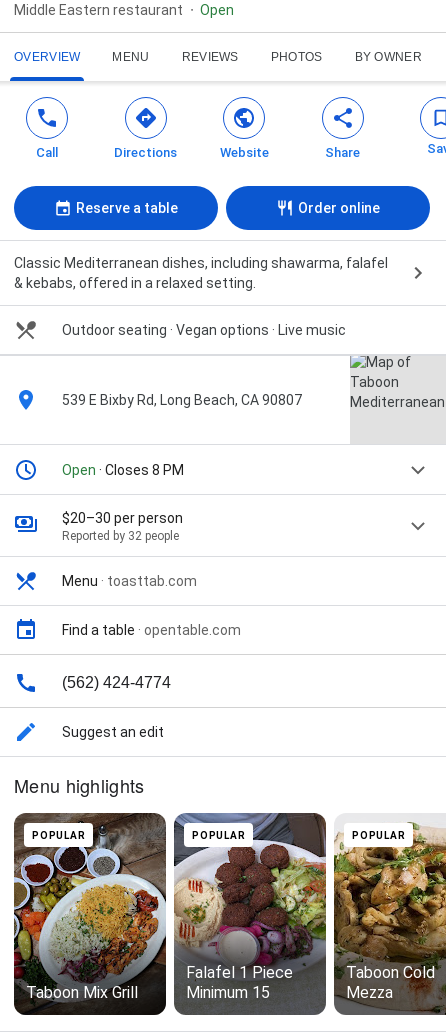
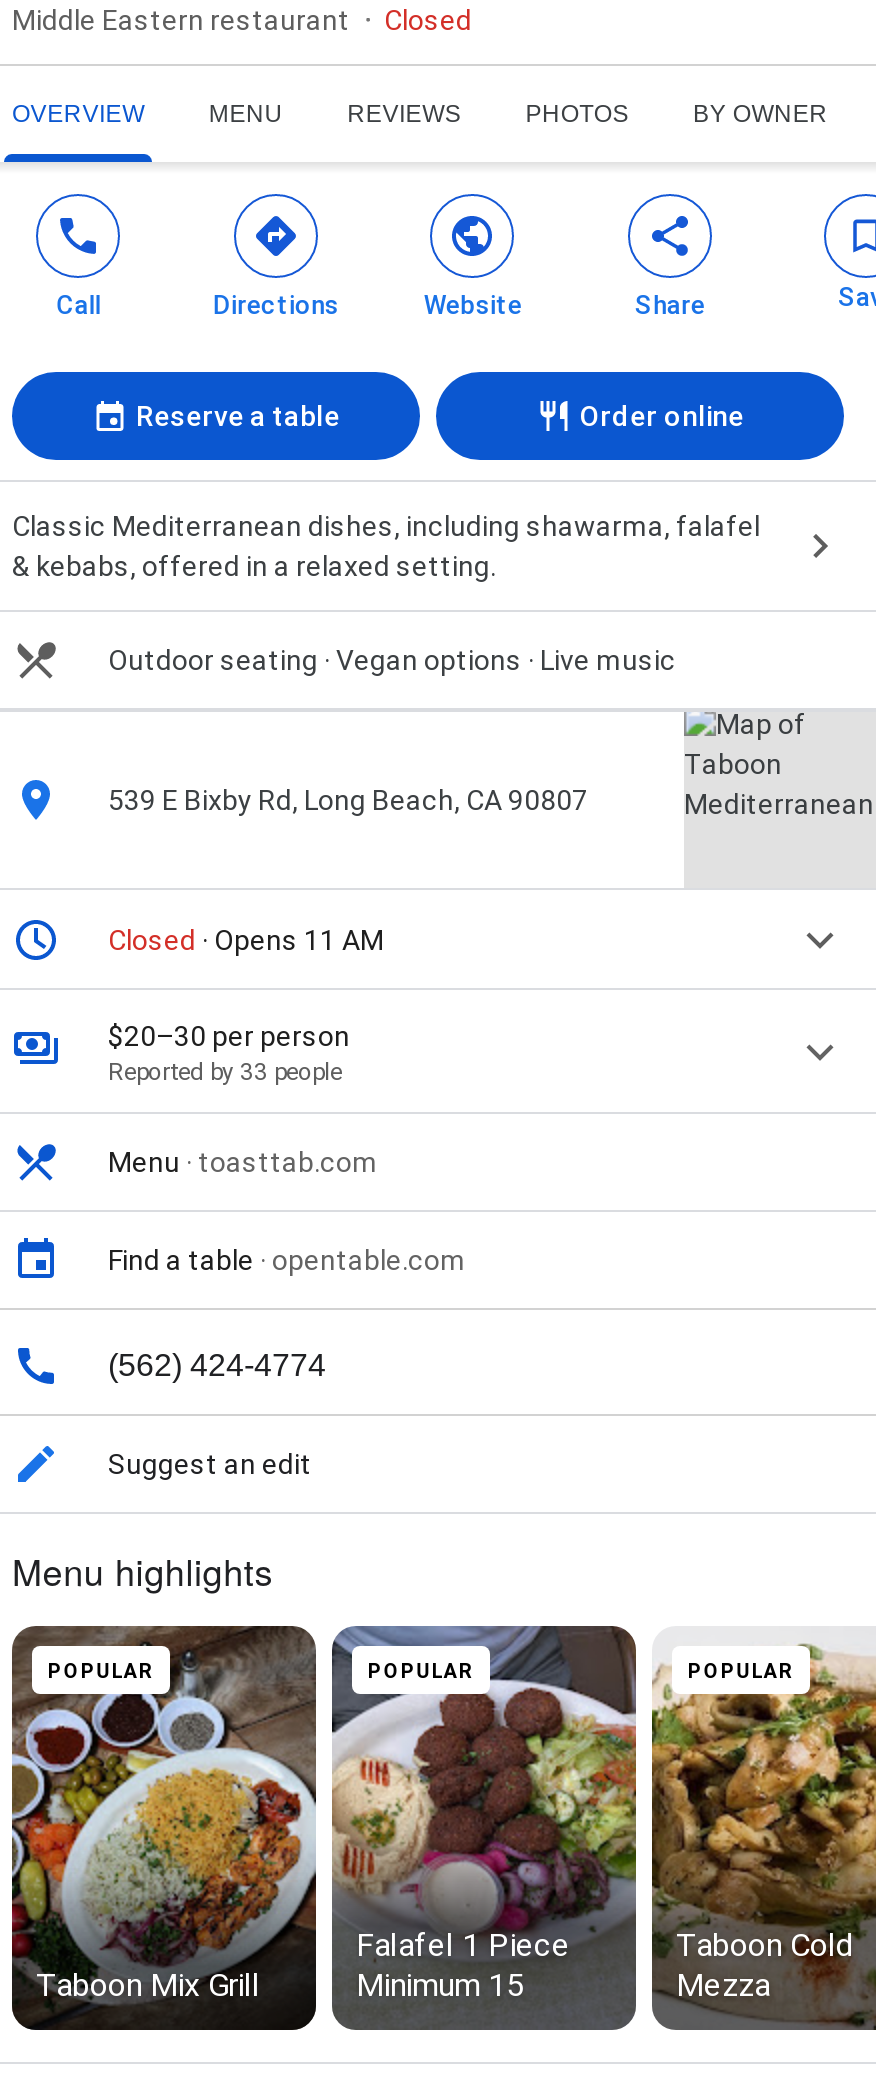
[200,2,234,18] Open -> [384,4,472,36] Closed
[62,462,184,478] Open · Closes 8 PM -> [108,924,384,956] Closed · Opens 11 AM
[62,529,179,543] Reported by 32 people -> [108,1058,342,1086] Reported by 33 people

